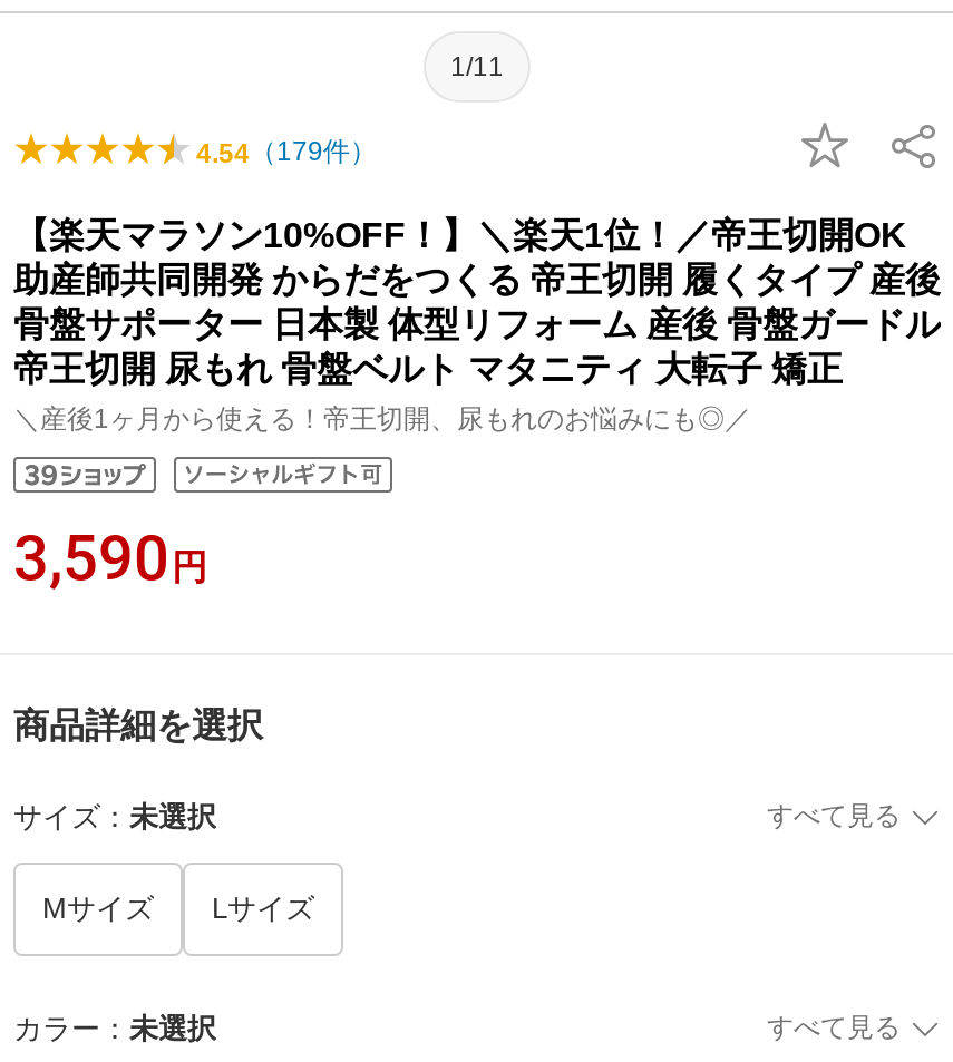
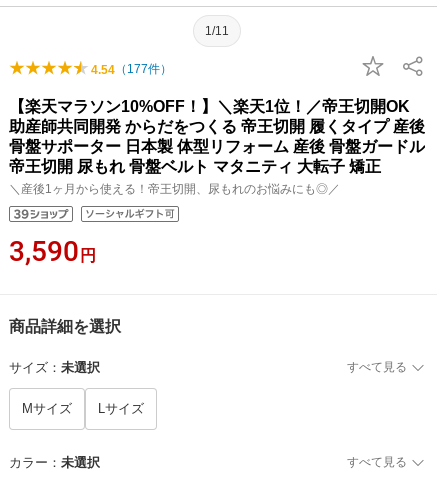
[196,136,377,169] 4.54（179件） -> [91,62,172,77] 4.54（177件）

